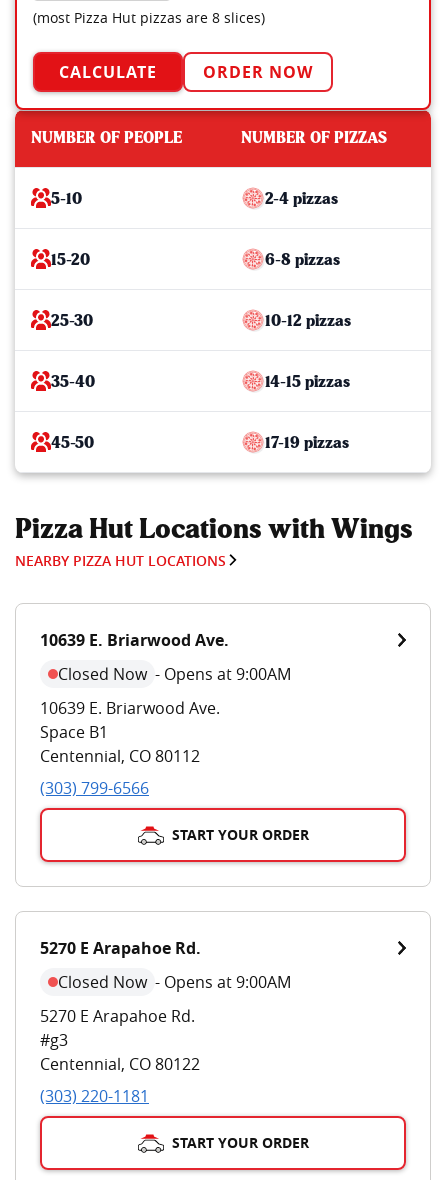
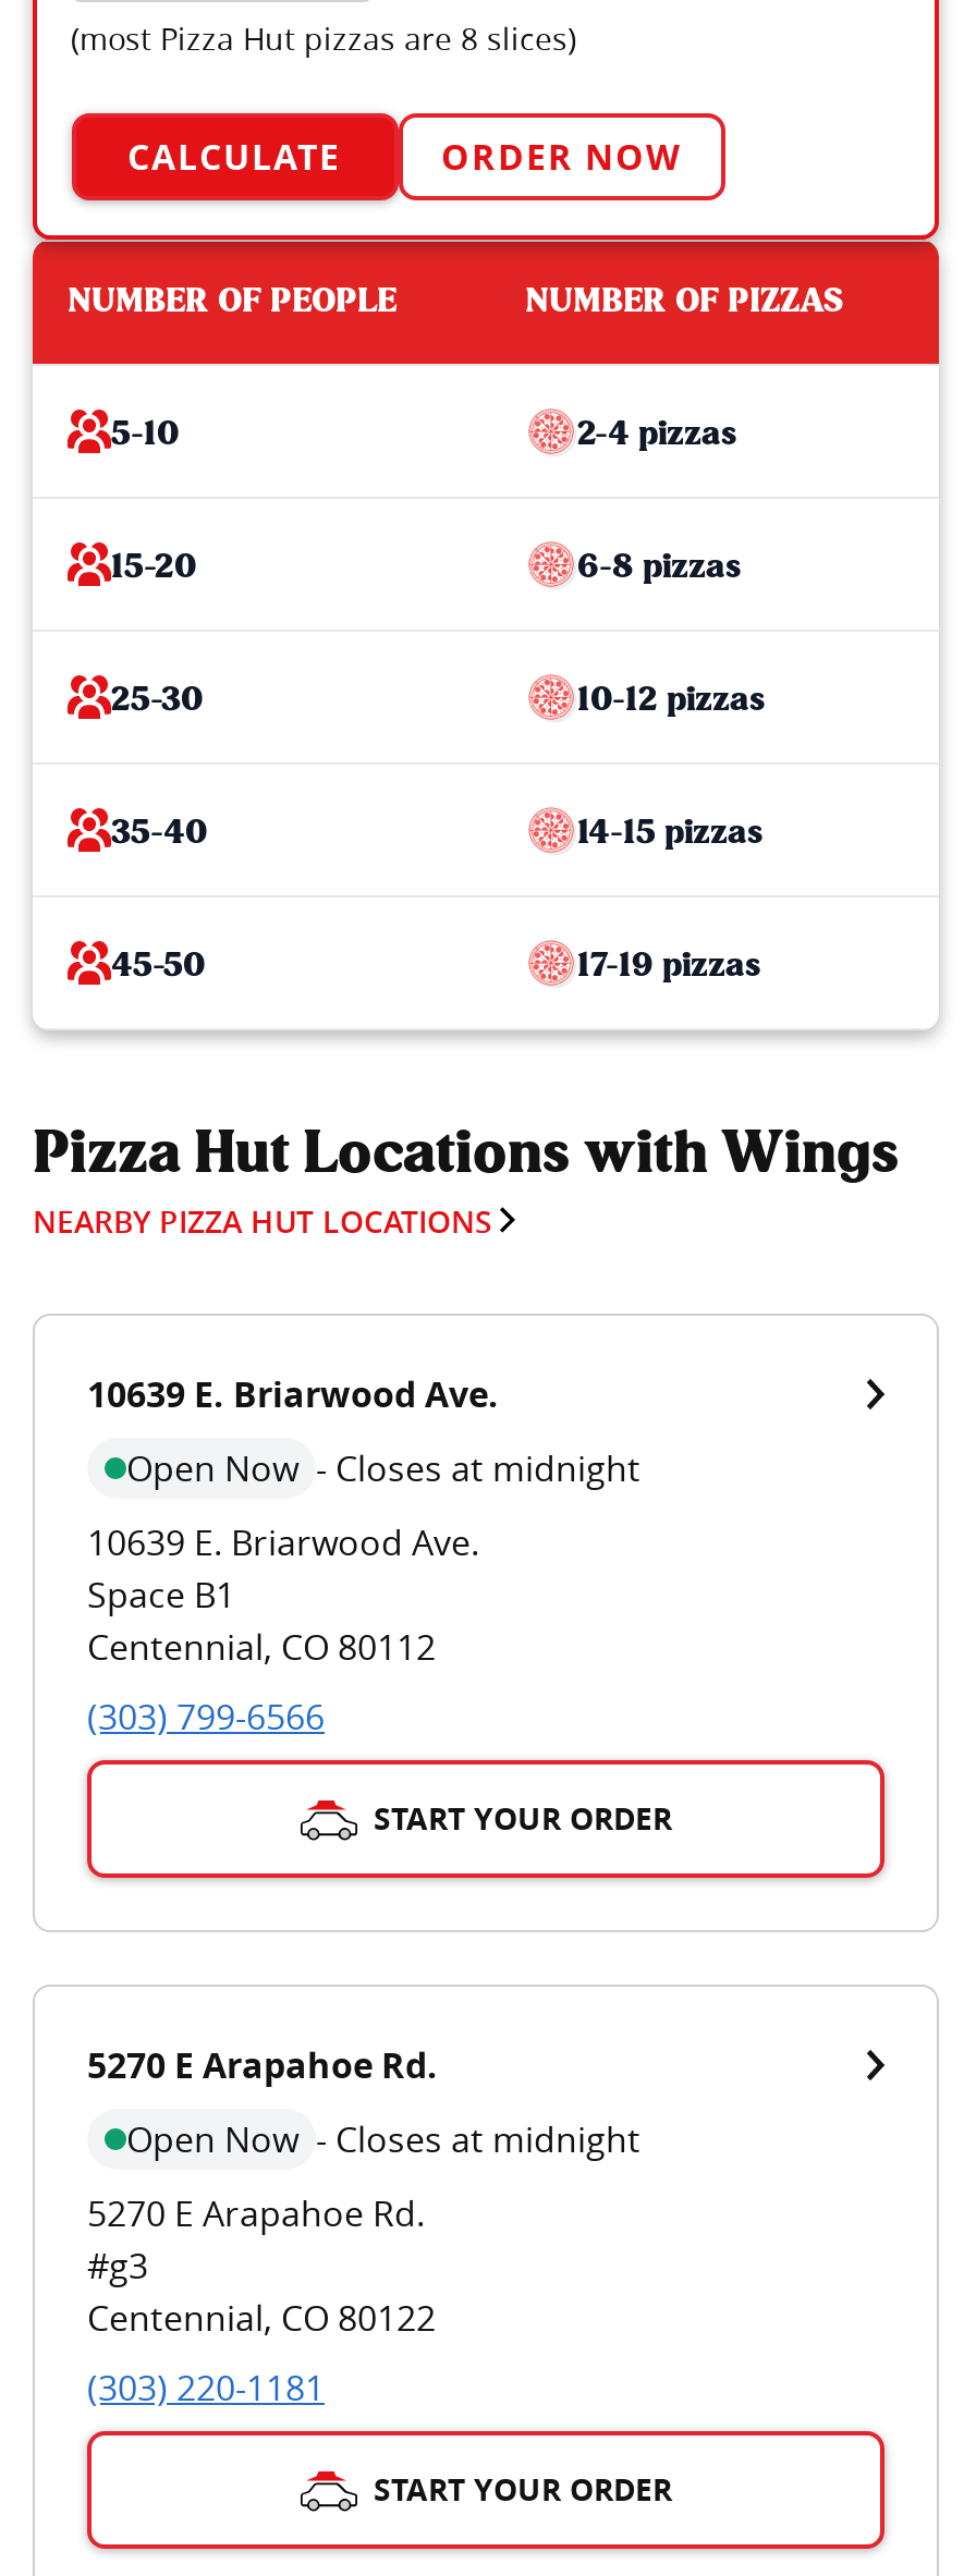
[58,662,291,684] Closed Now - Opens at 9:00AM -> [126,1443,640,1491] Open Now - Closes at midnight
[58,970,291,992] Closed Now - Opens at 9:00AM -> [126,2114,640,2162] Open Now - Closes at midnight

